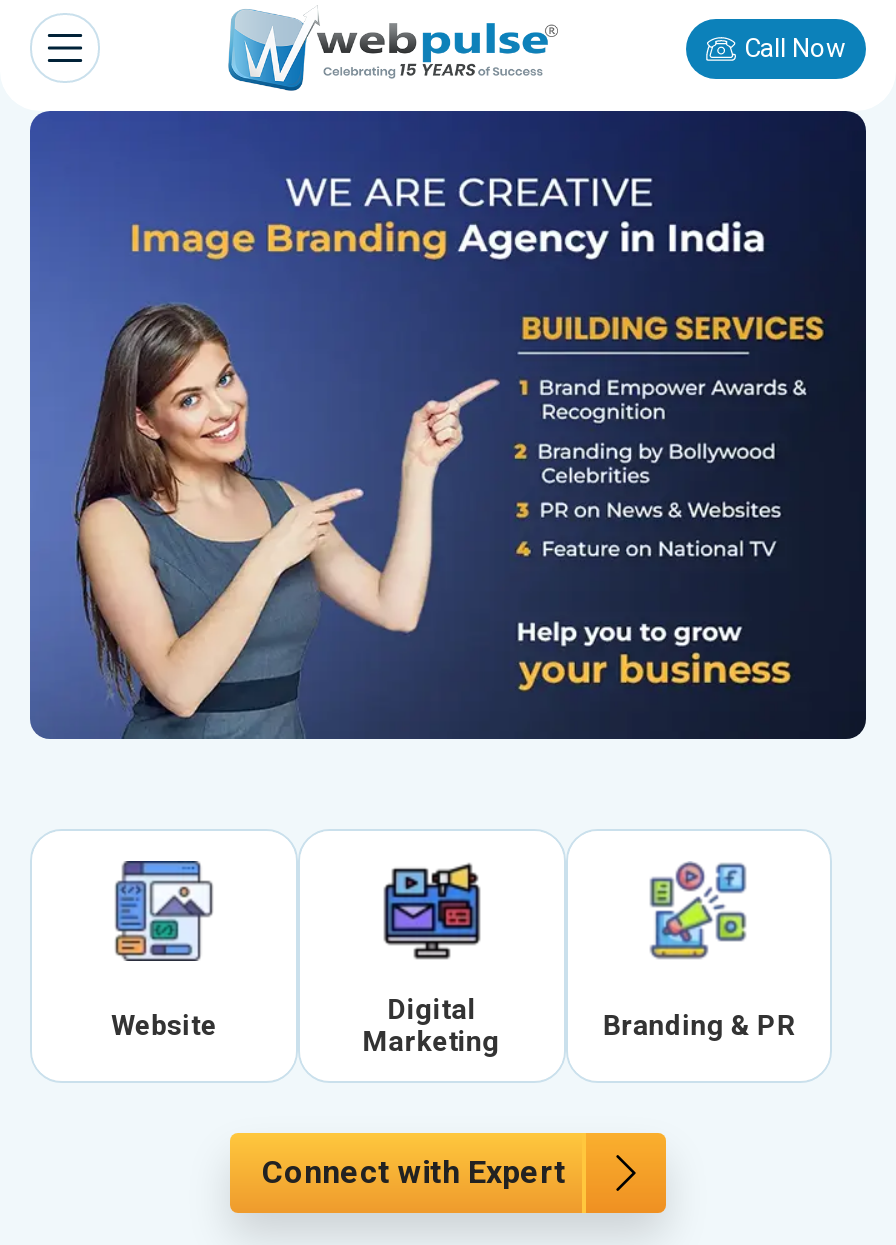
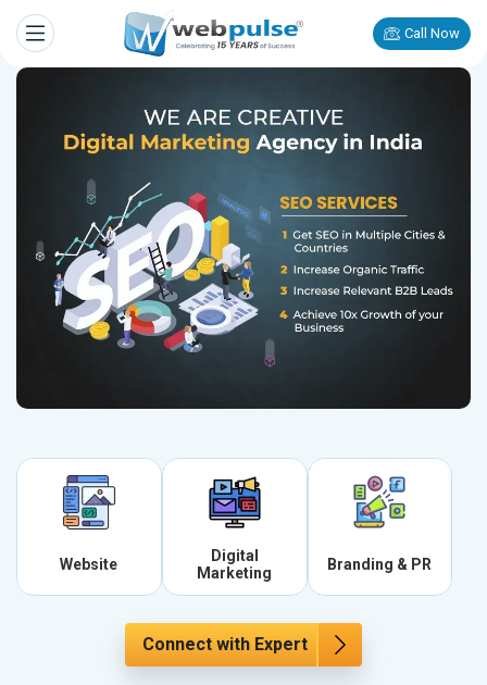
[28,109,864,741] [image] -> [15,66,469,410] [image]

